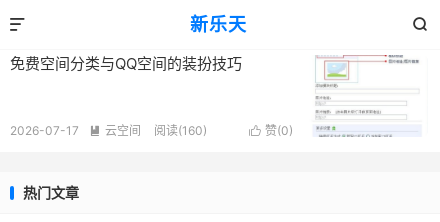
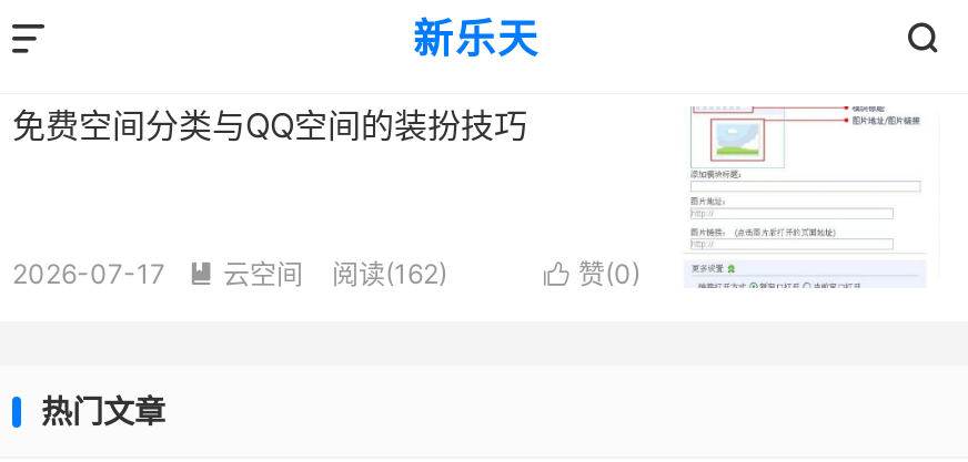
[154,123,207,138] 阅读(160) -> [332,257,447,290] 阅读(162)

